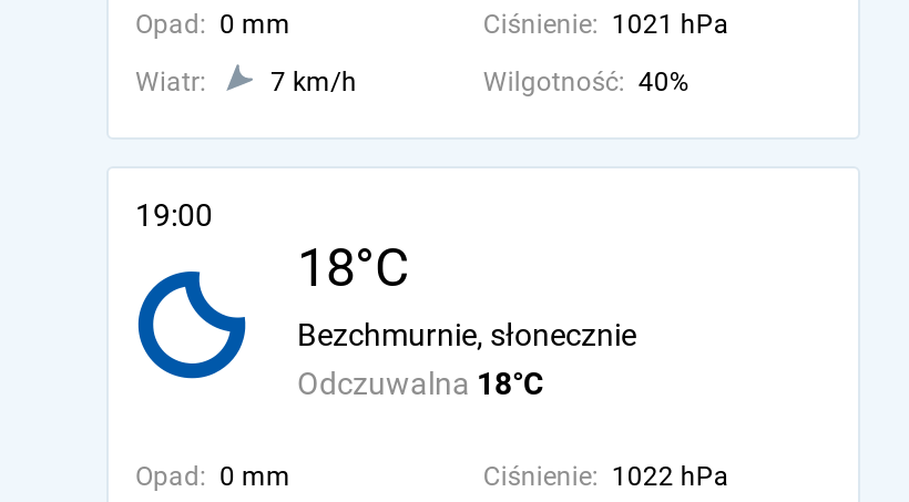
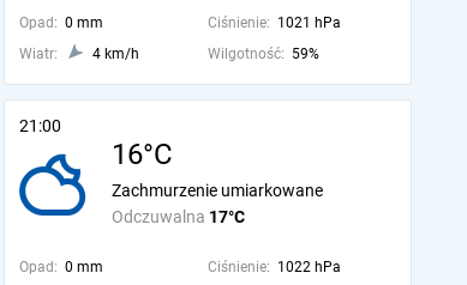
[270,66,689,98] 7 km/h | Wilgotność: 40% -> [92,46,319,62] 4 km/h | Wilgotność: 59%
[135,197,410,381] [image] | 19:00 | 18°C -> [18,116,173,217] [image] | 21:00 | 16°C
[297,317,636,352] Bezchmurnie, słonecznie -> [112,181,323,200] Zachmurzenie umiarkowane
[297,366,543,401] Odczuwalna 18°C -> [112,207,245,226] Odczuwalna 17°C

